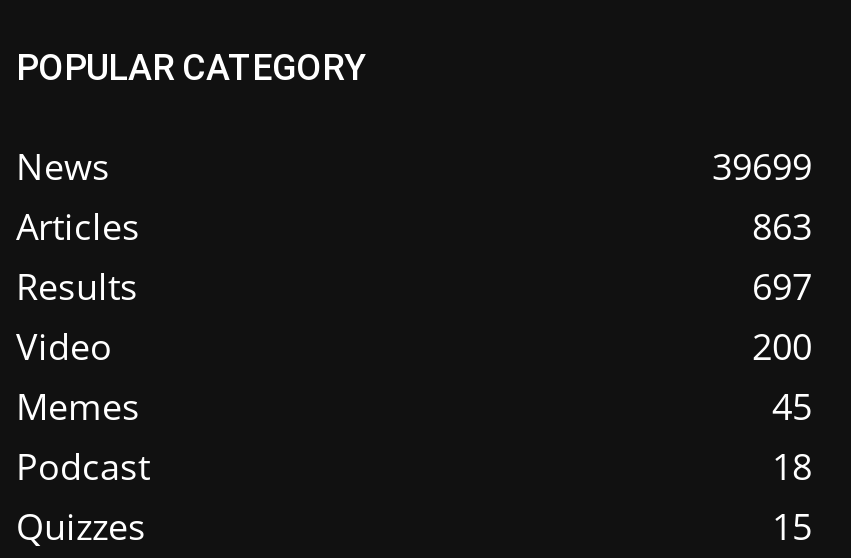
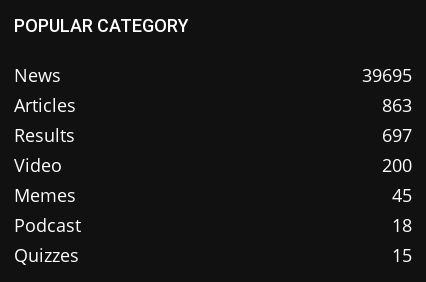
[712,141,812,189] 39699 -> [362,63,412,87] 39695

